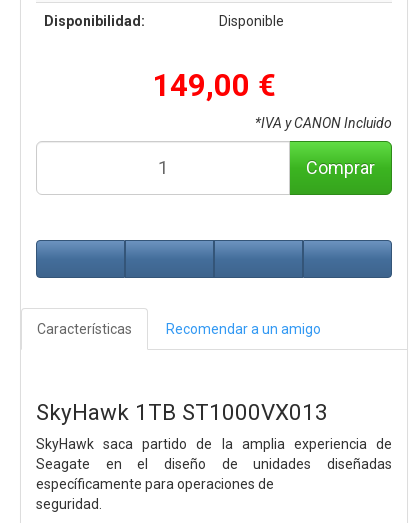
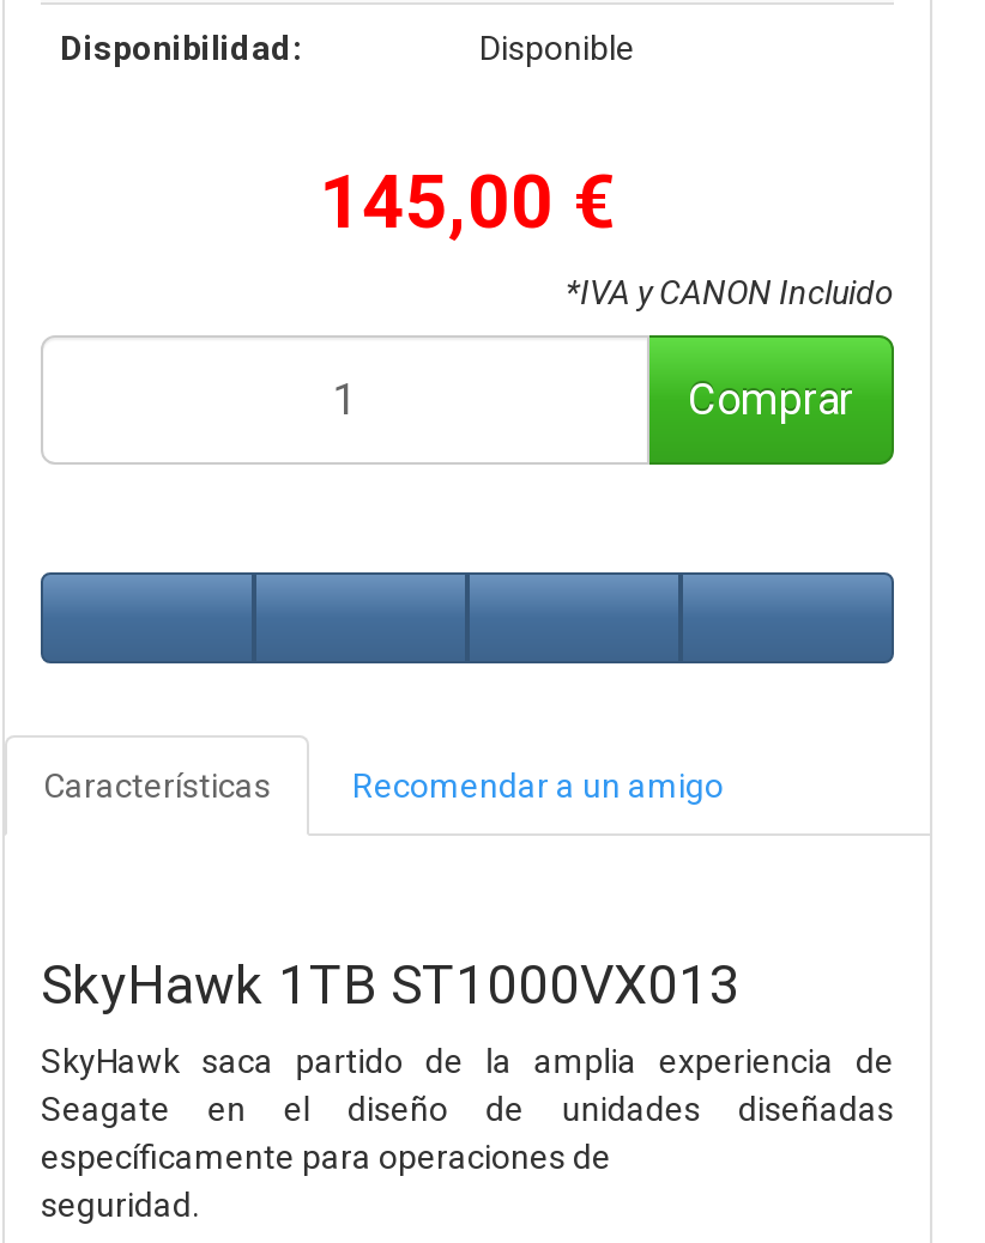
[152,67,276,104] 149,00 € -> [319,157,616,246] 145,00 €

